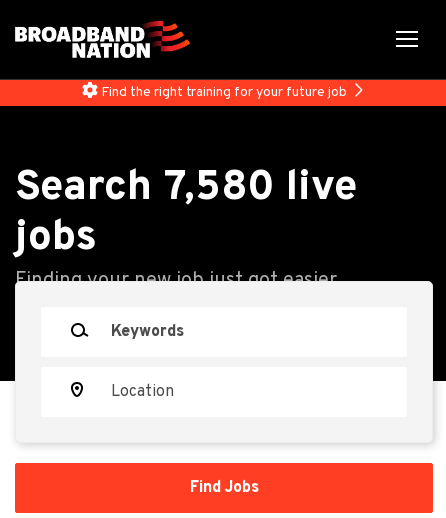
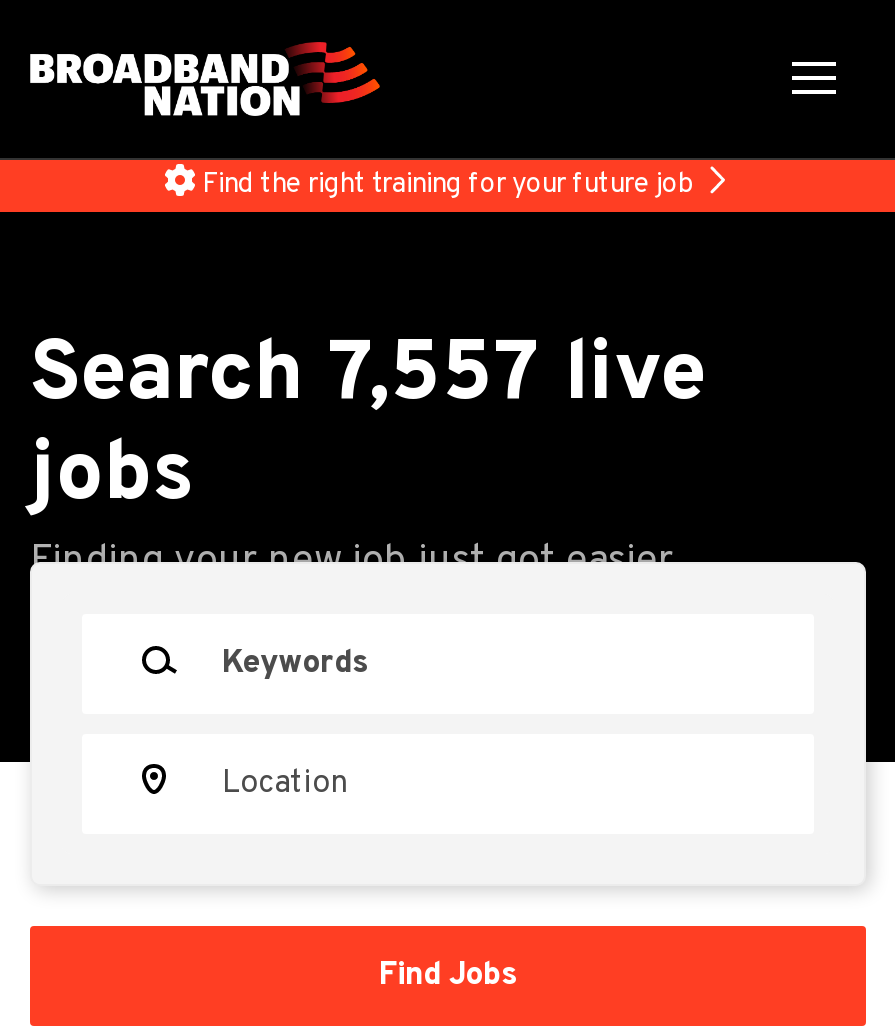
[15,162,357,215] Search 7,580 live -> [30,324,706,430] Search 7,557 live

